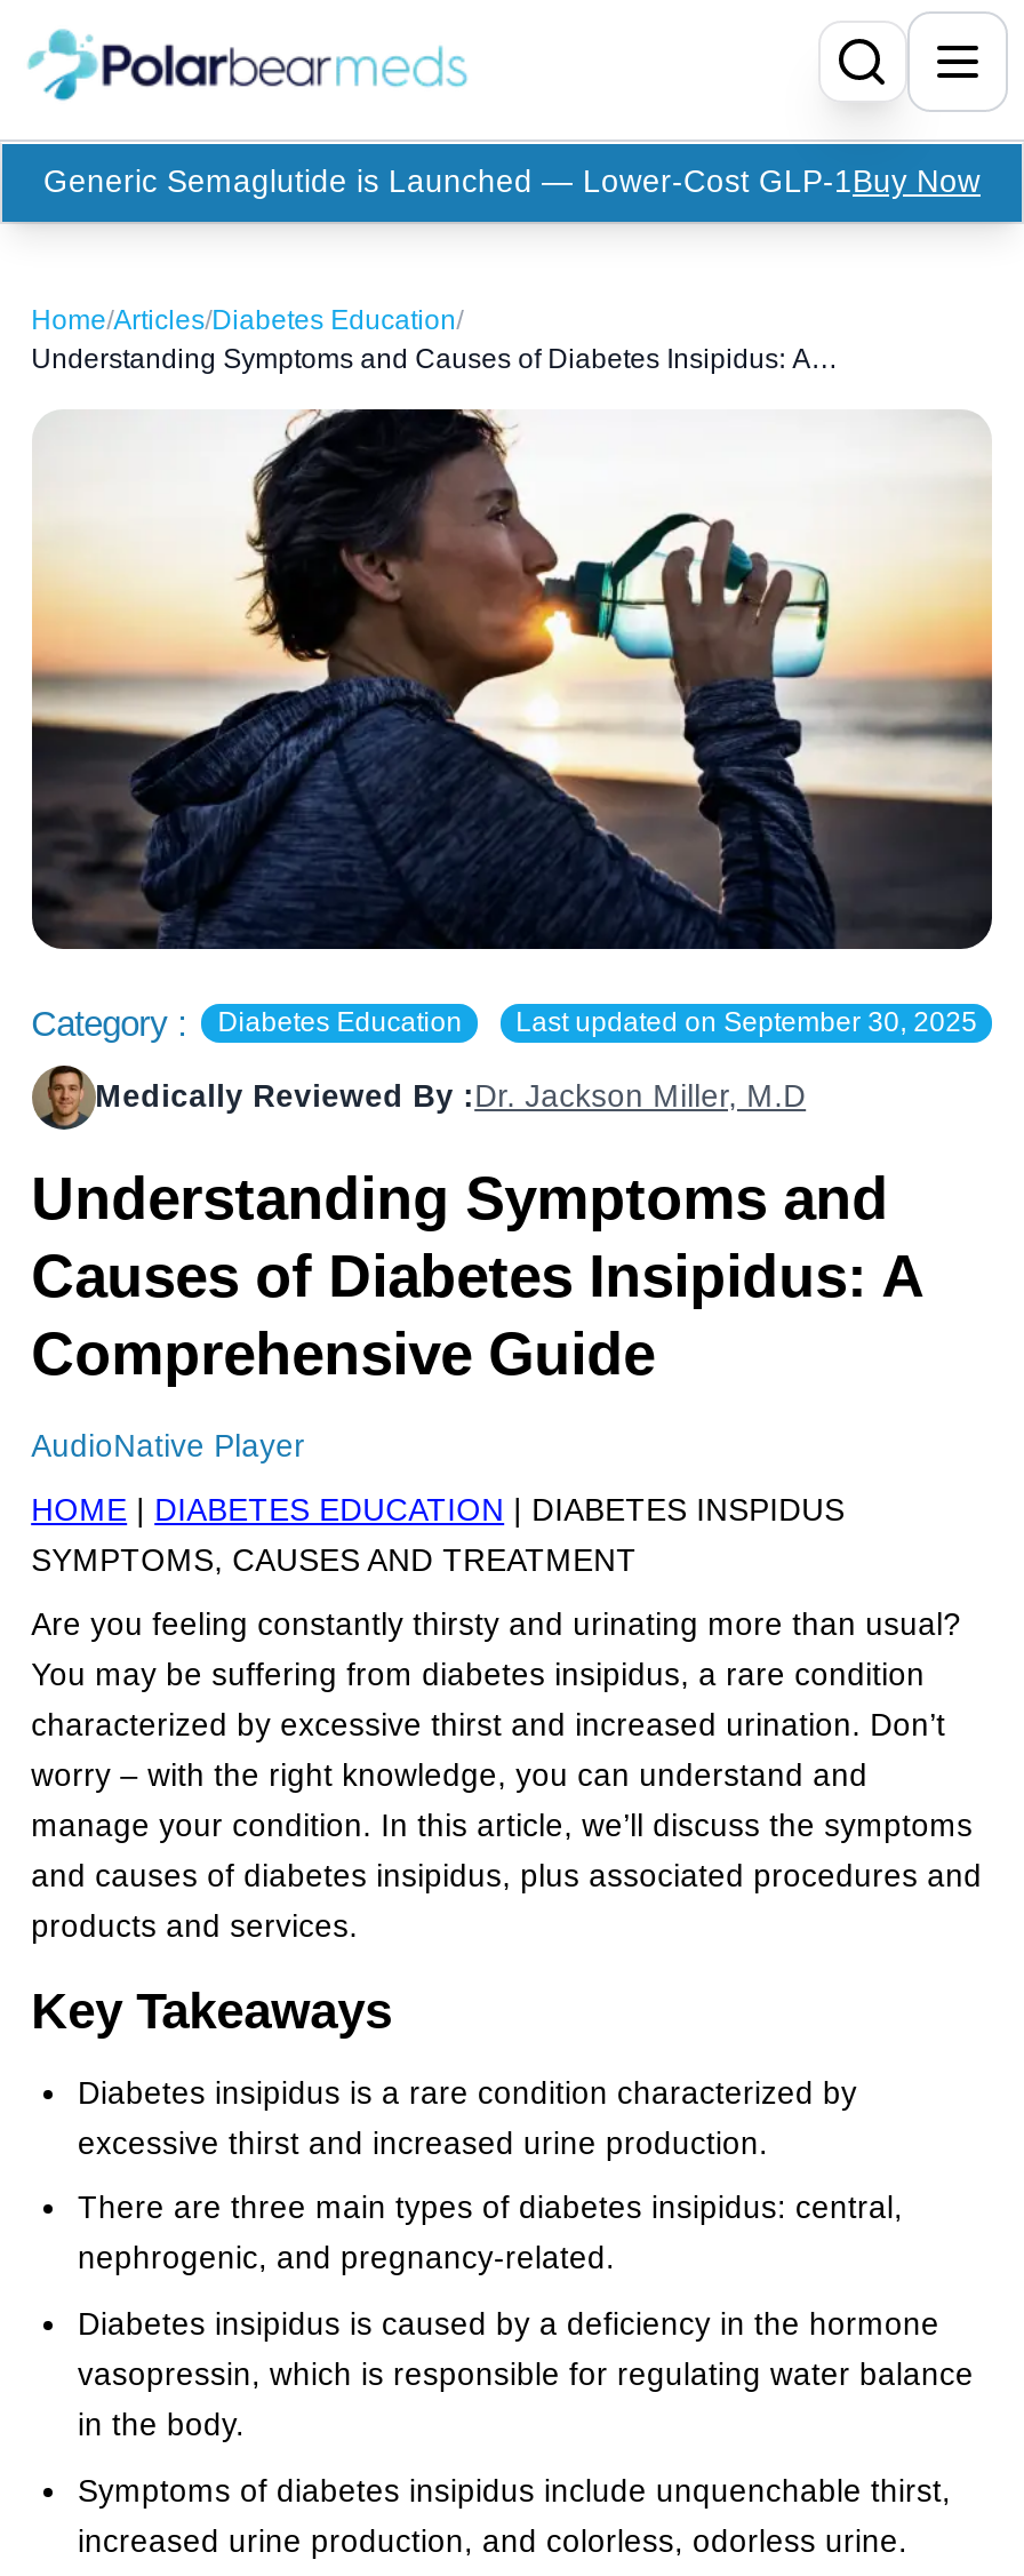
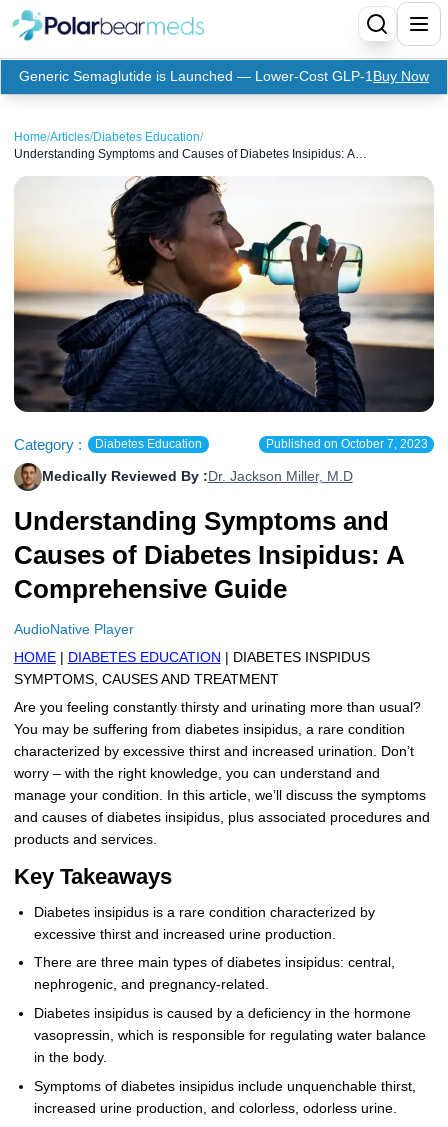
[516,1006,977,1038] Last updated onSeptember 30, 2025 -> [266,437,428,451] Published onOctober 7, 2023

